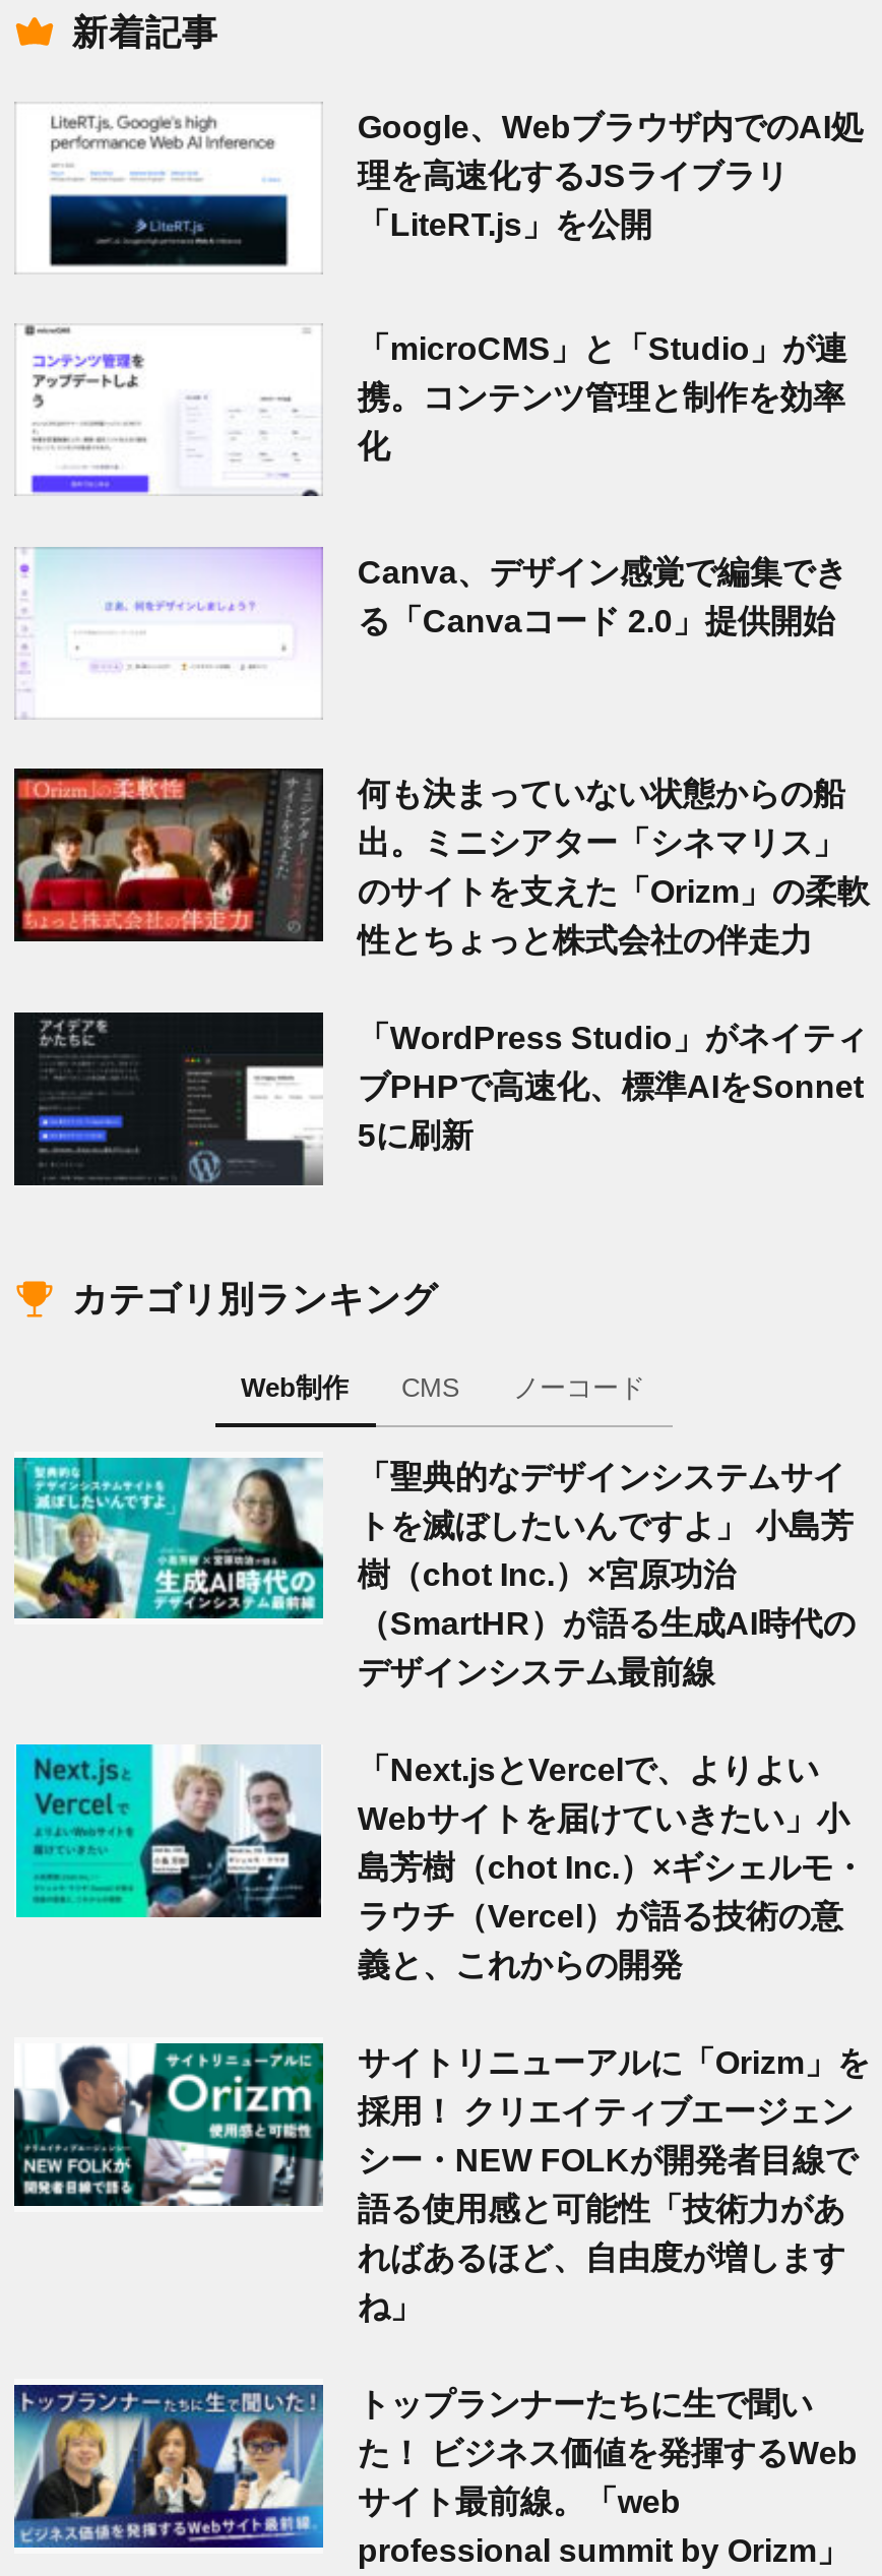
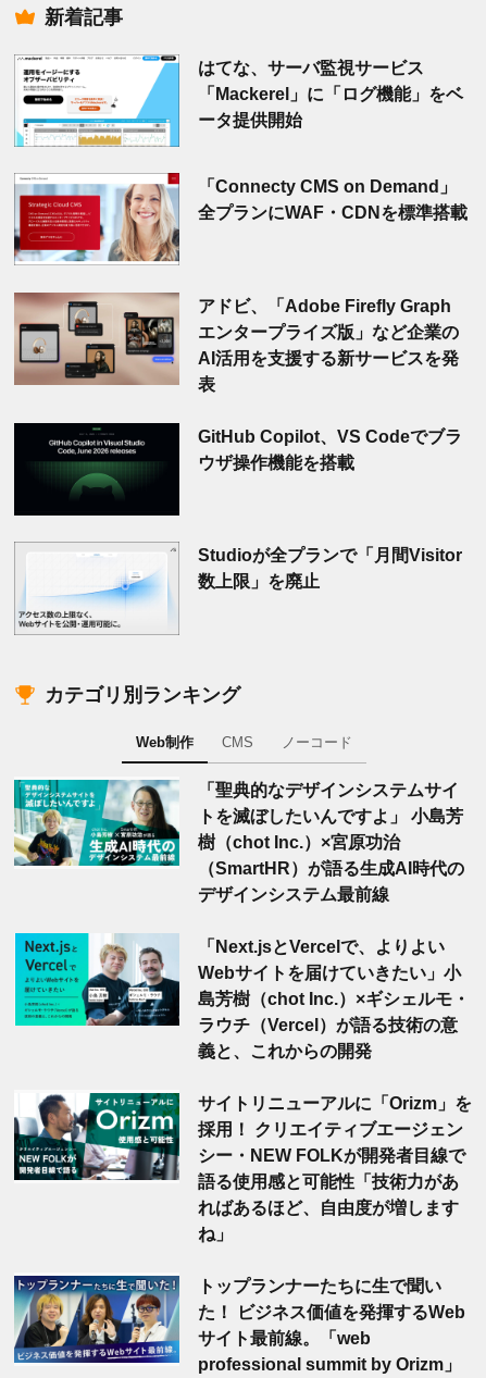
[16,104,864,274] [image] | Google、Webブラウザ内でのAI処 | 理を高速化するJSライブラリ | 「LiteRT.js」を公開 -> [14,54,463,148] [image] | はてな、サーバ監視サービス | 「Mackerel」に「ログ機能」をベ | ータ提供開始
[14,323,847,498] [image] | 「microCMS」と「Studio」が連 | 携。コンテンツ管理と制作を効率 | 化 -> [13,172,467,265] [image] | 「Connecty CMS on Demand」 | 全プランにWAF・CDNを標準搭載
[14,547,847,720] [image] | Canva、デザイン感覚で編集でき | る「Canvaコード 2.0」提供開始 -> [13,291,459,393] [image] | アドビ、「Adobe Firefly Graph | エンタープライズ版」など企業の | AI活用を支援する新サービスを発 | 表
[12,766,870,964] [image] | 何も決まっていない状態からの船 | 出。ミニシアター「シネマリス」 | のサイトを支えた「Orizm」の柔軟 | 性とちょっと株式会社の伴走力 -> [13,411,462,517] [image] | GitHub Copilot、VS Codeでブラ | ウザ操作機能を搭載
[12,1010,868,1187] [image] | 「WordPress Studio」がネイティ | ブPHPで高速化、標準AIをSonnet | 5に刷新 -> [14,542,462,634] [image] | Studioが全プランで「月間Visitor | 数上限」を廃止

